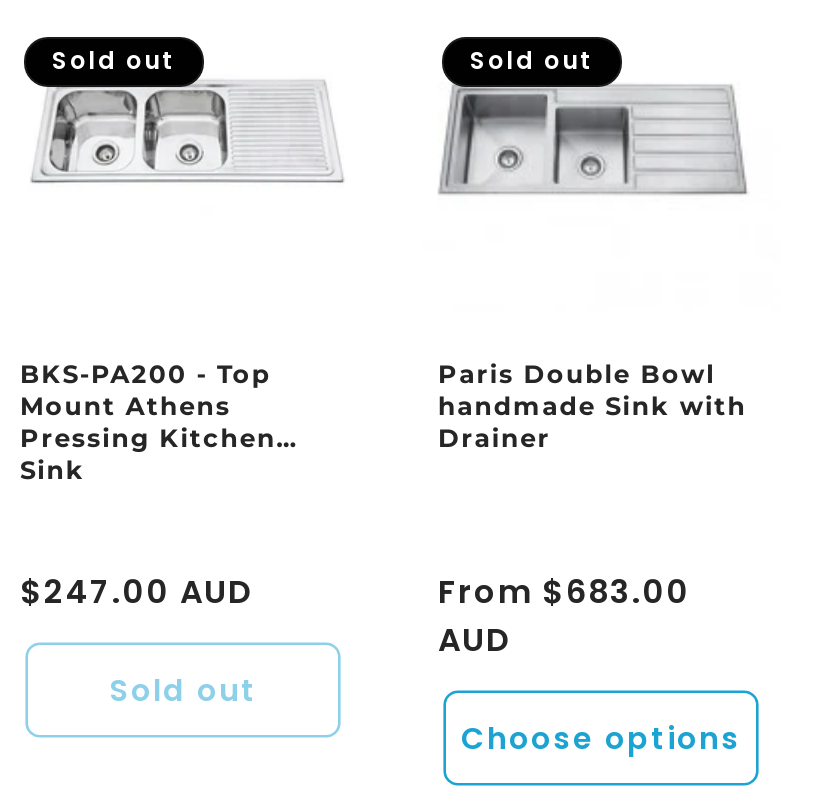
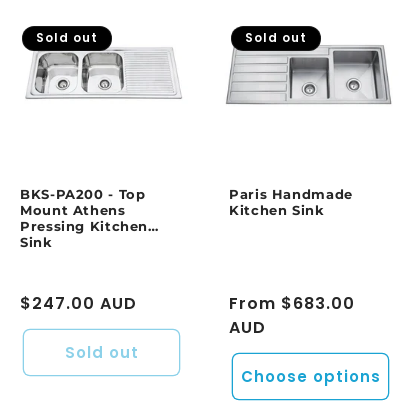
[434,77,762,193] [image] -> [225,45,392,105] [image]
[438,359,747,453] Paris Double Bowl | handmade Sink with | Drainer -> [229,187,353,218] Paris Handmade | Kitchen Sink

